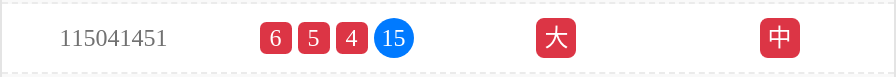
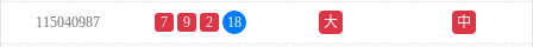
[60,24,168,52] 115041451 -> [35,14,100,31] 115040987
[270,24,282,52] 6 -> [160,14,168,31] 7
[308,24,320,52] 5 -> [183,14,190,31] 9
[346,24,358,52] 4 -> [206,14,213,31] 2
[382,24,406,52] 15 -> [227,14,241,31] 18

